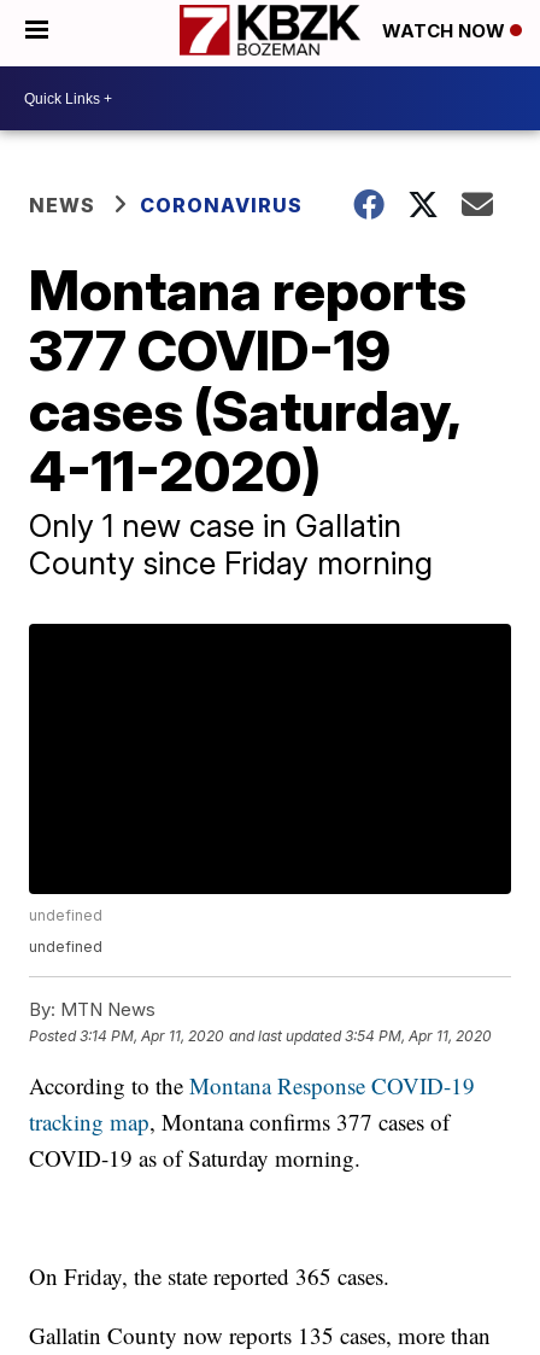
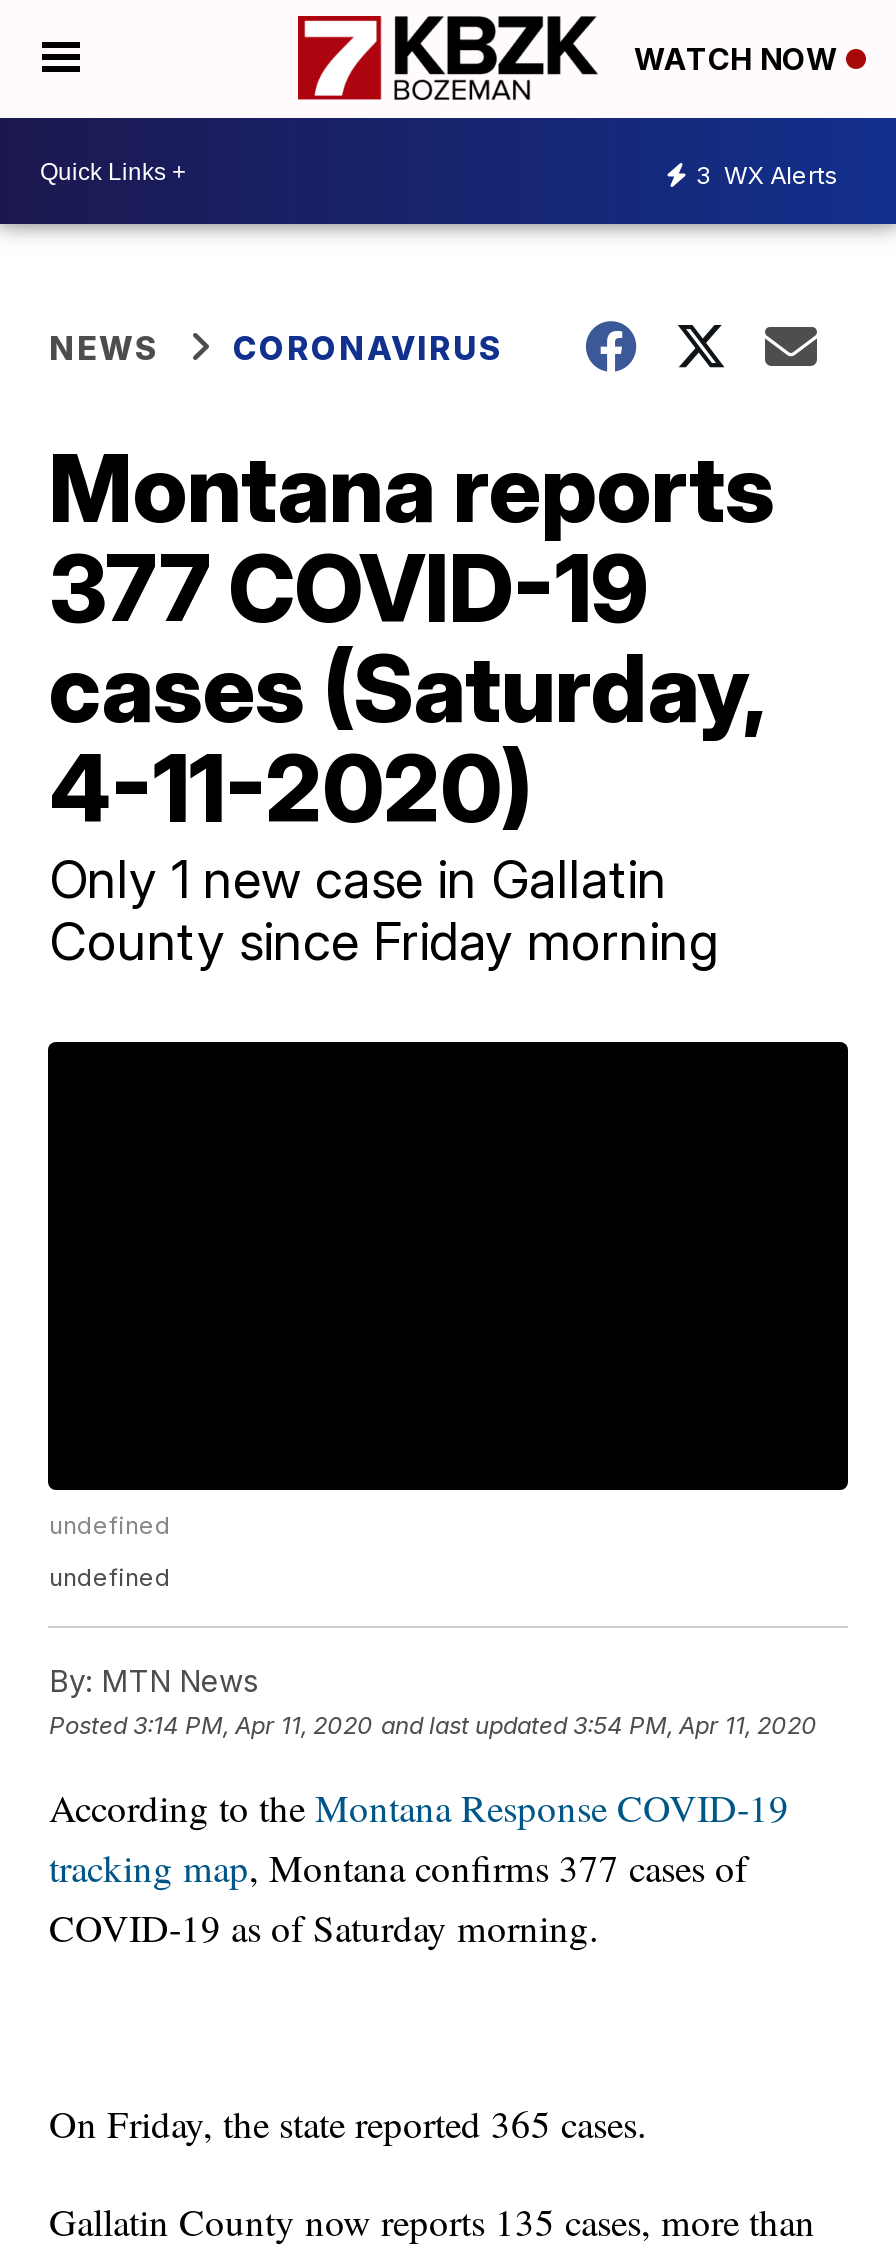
none -> [696,159,838,189] 3 WX Alerts

